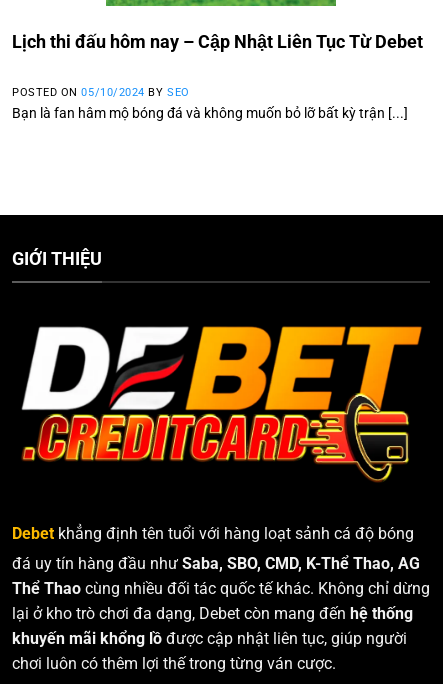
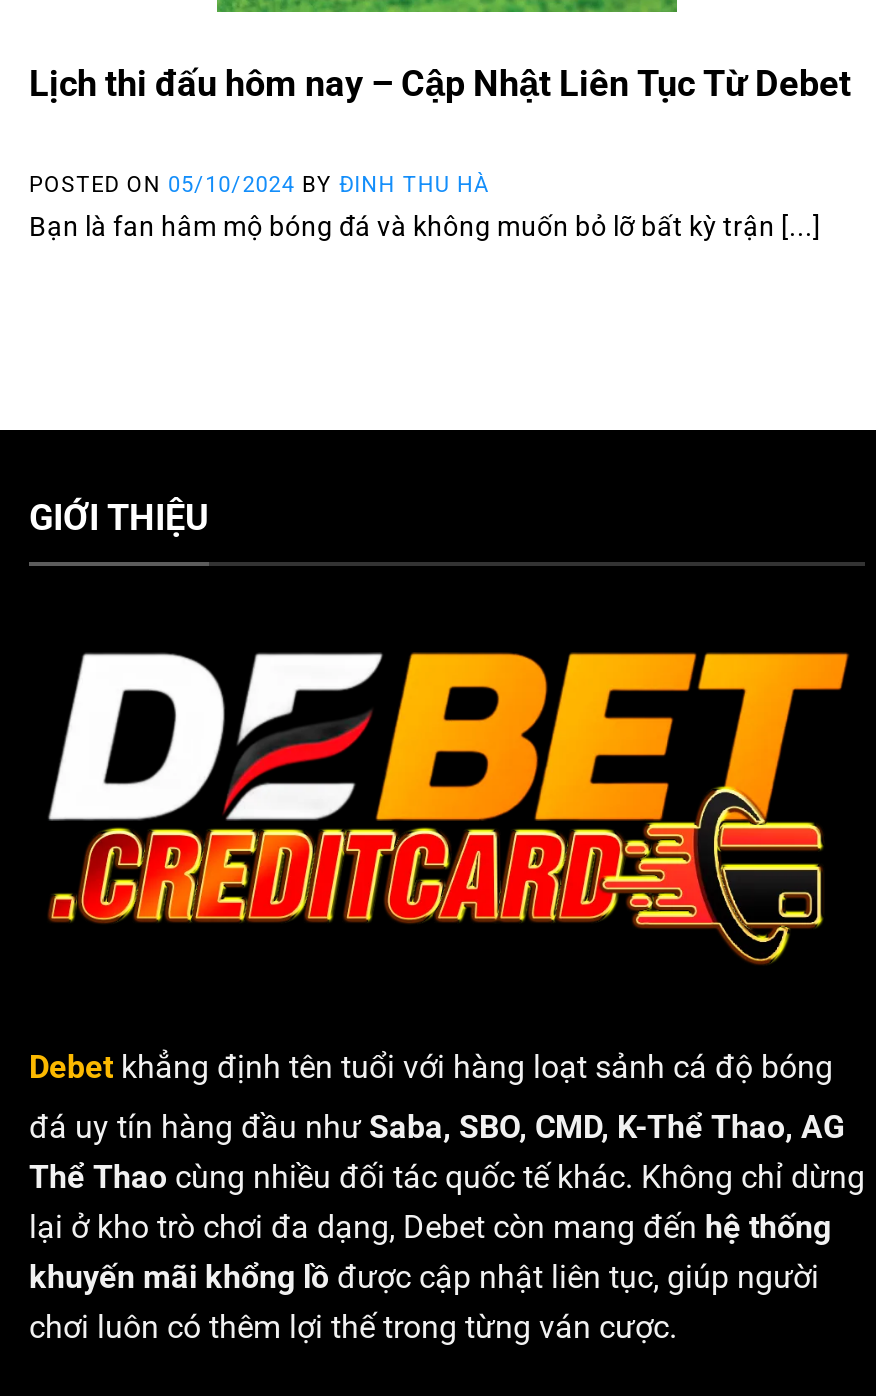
[12,86,190,99] POSTED ON 05/10/2024 BY SEO -> [29,173,489,199] POSTED ON 05/10/2024 BY ĐINH THU HÀ

